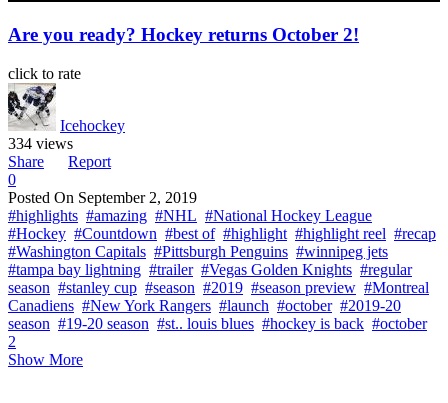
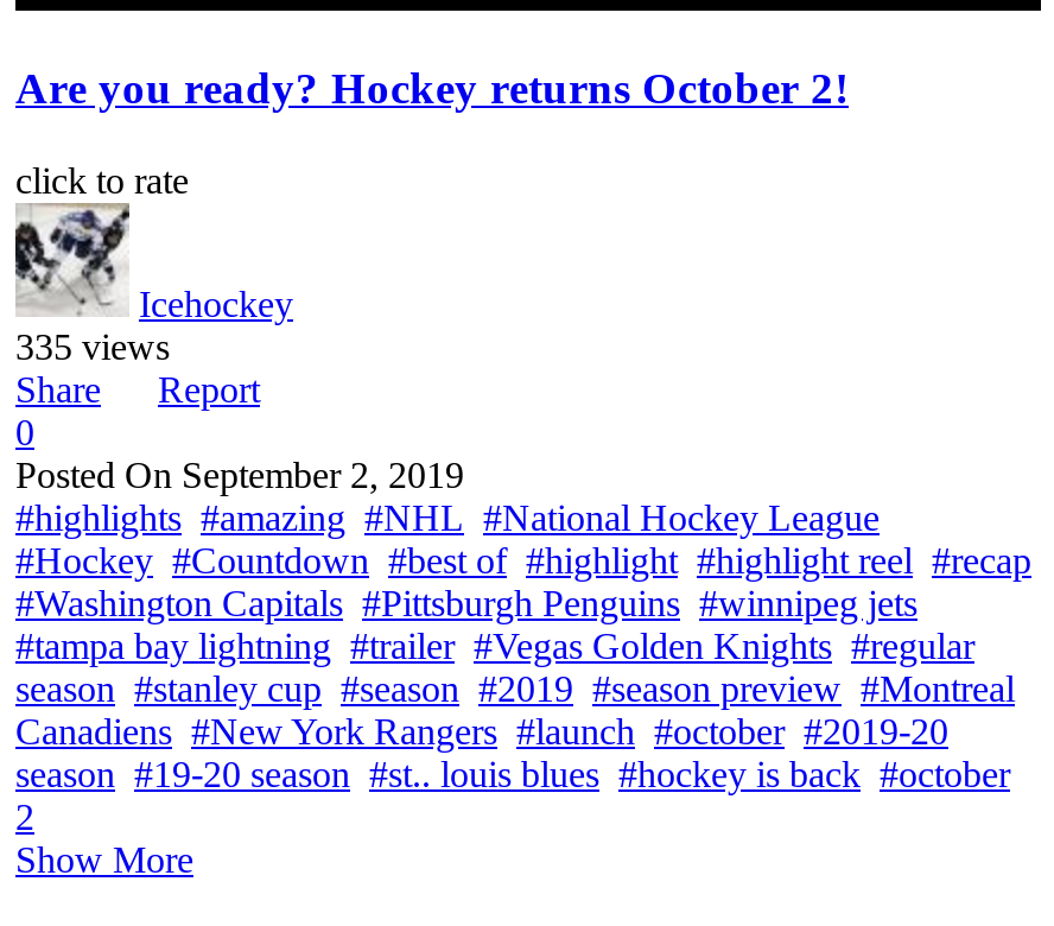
[8,135,73,152] 334 views -> [15,326,170,367] 335 views

